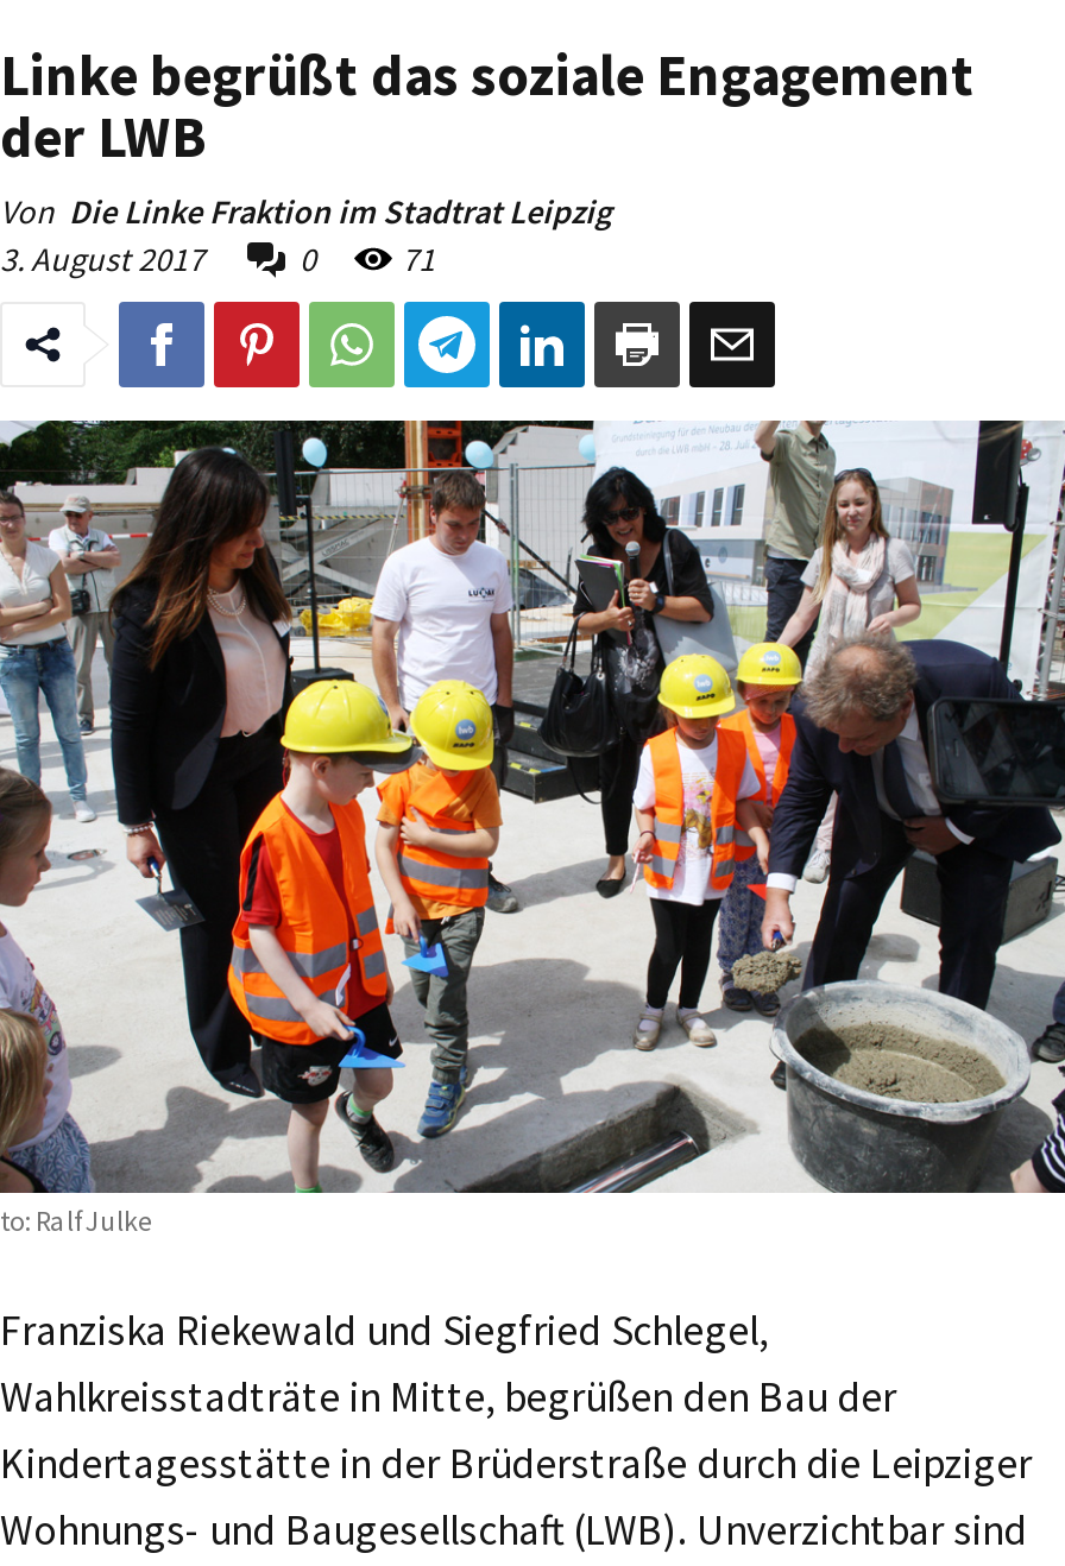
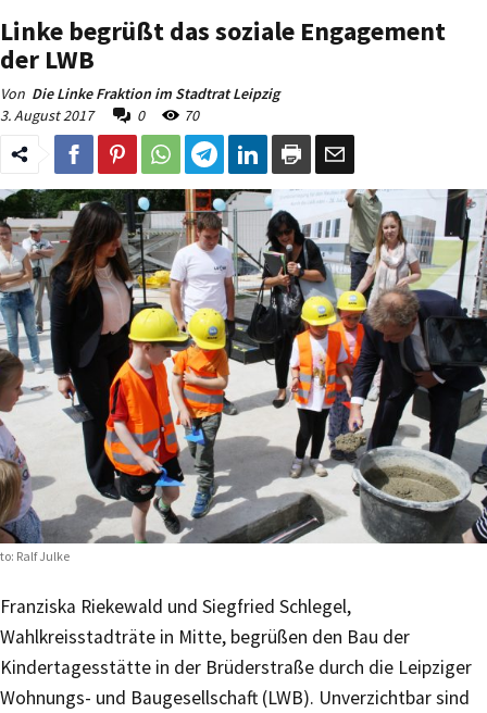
[300,238,435,280] 0 71 -> [137,105,199,125] 0 70

